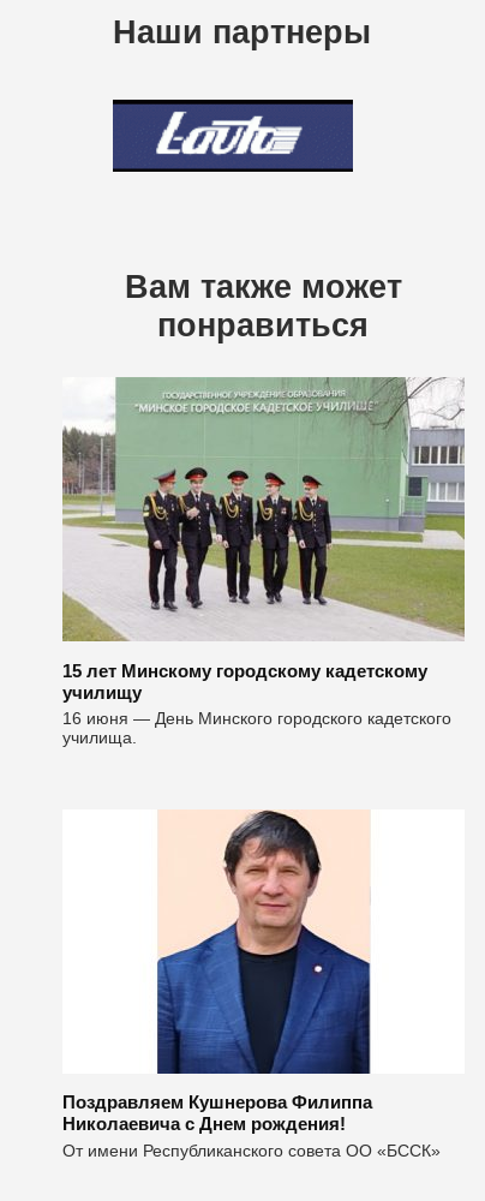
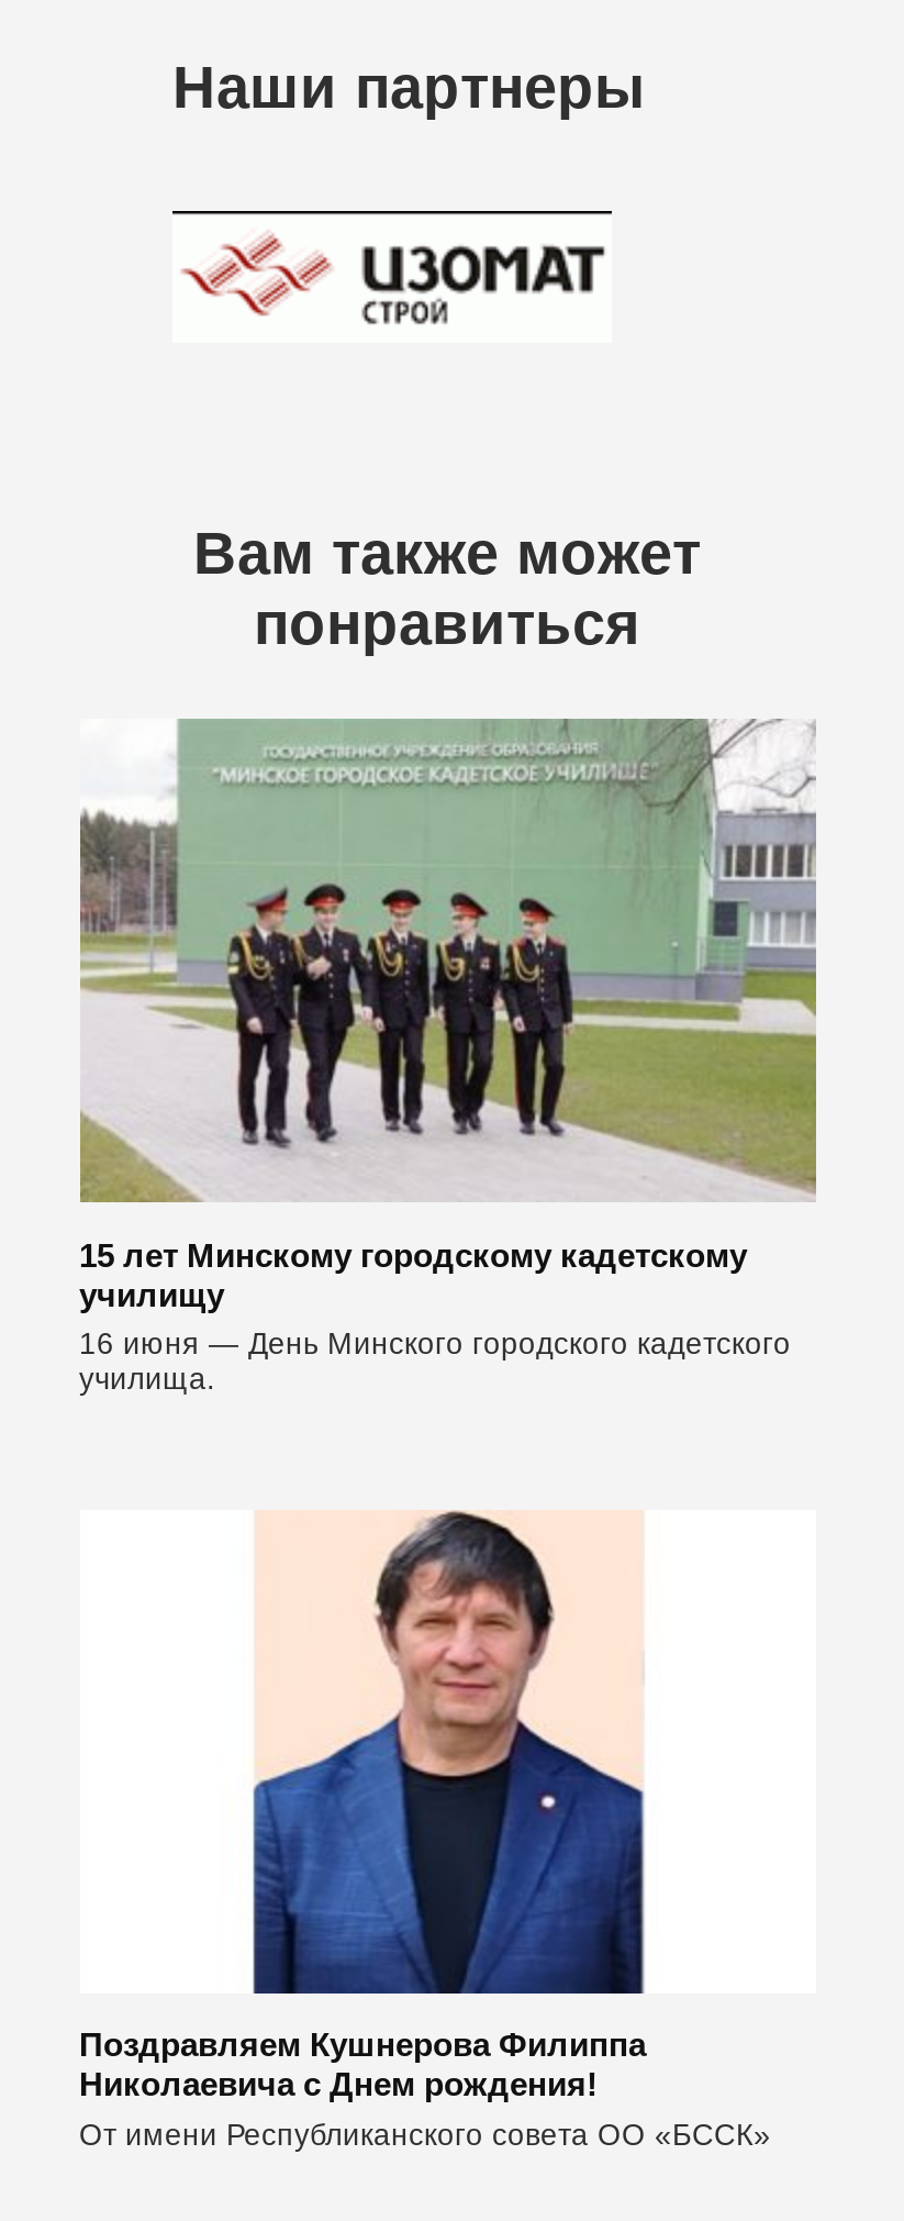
[112,100,354,173] [image] -> [172,211,612,343] [image]

